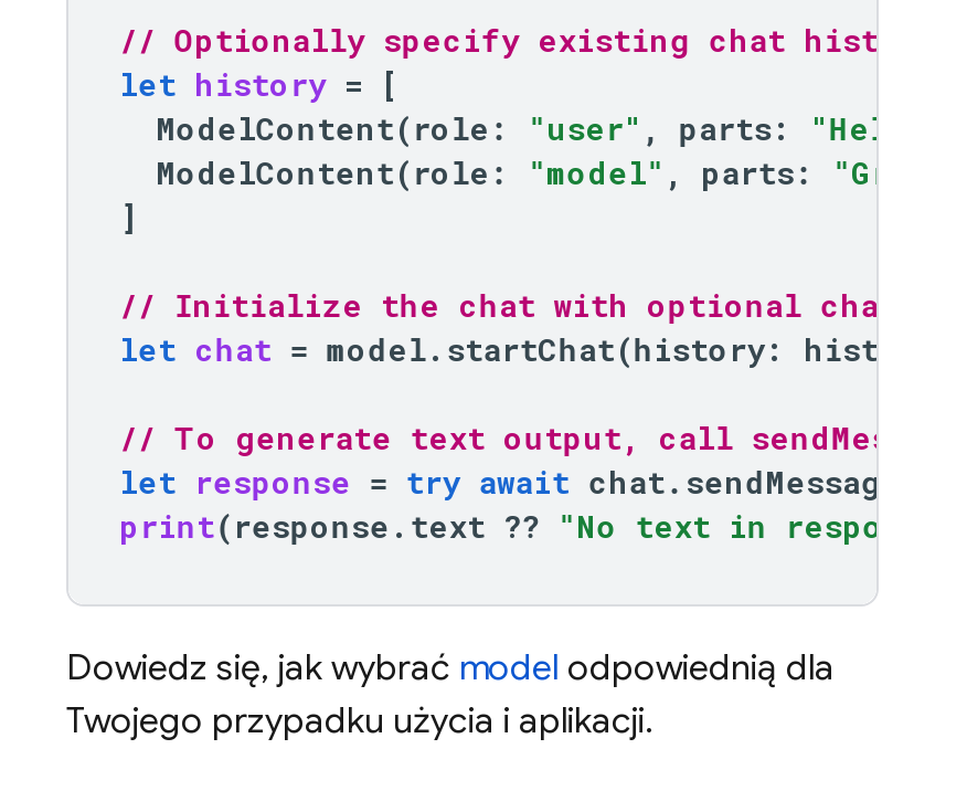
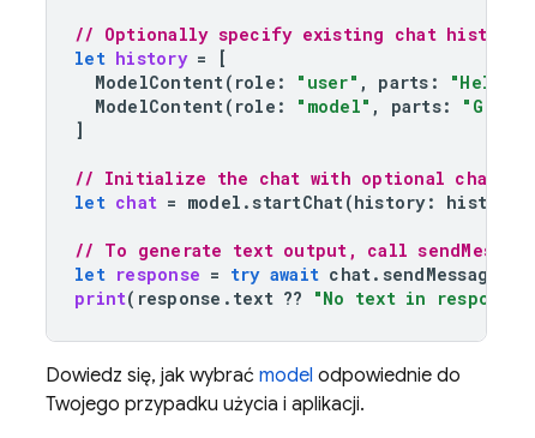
[66,646,835,690] Dowiedz się, jak wybrać model odpowiednią dla -> [46,364,461,388] Dowiedz się, jak wybrać model odpowiednie do

